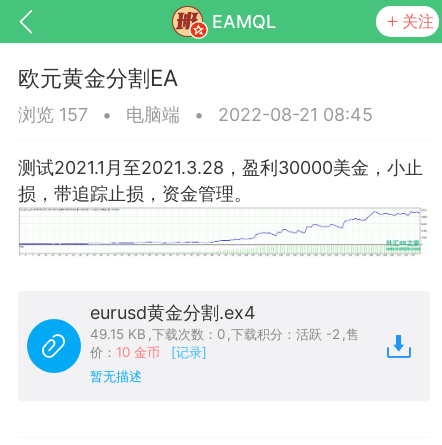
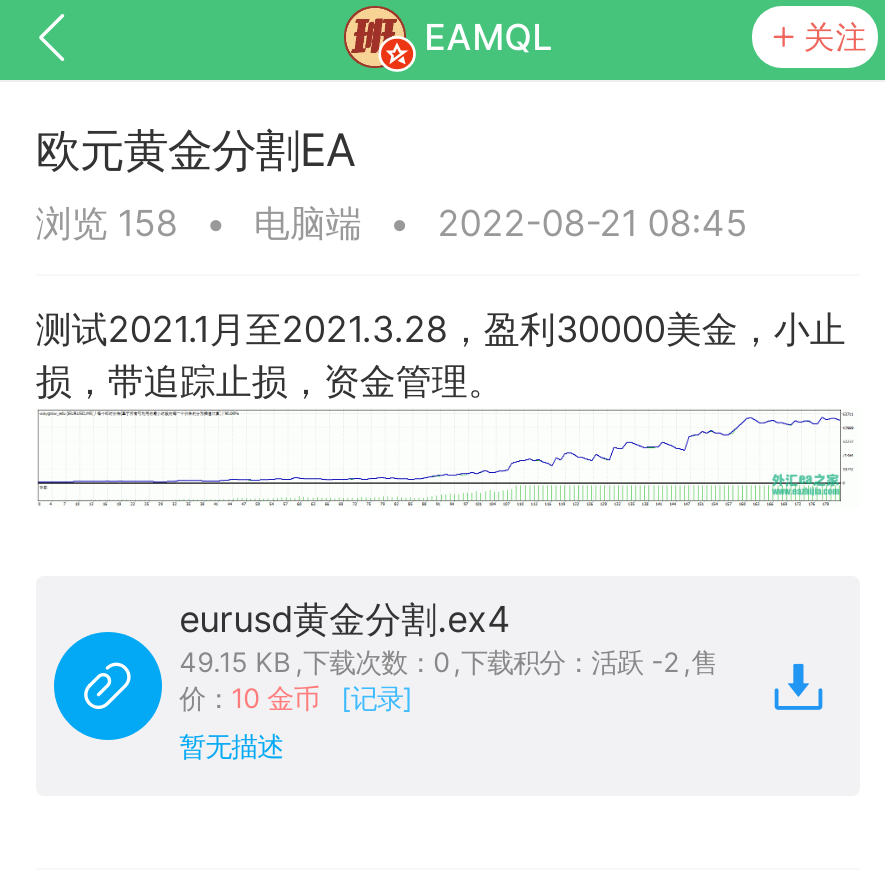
[18,104,88,125] 浏览 157 -> [36,201,178,243] 浏览 158

